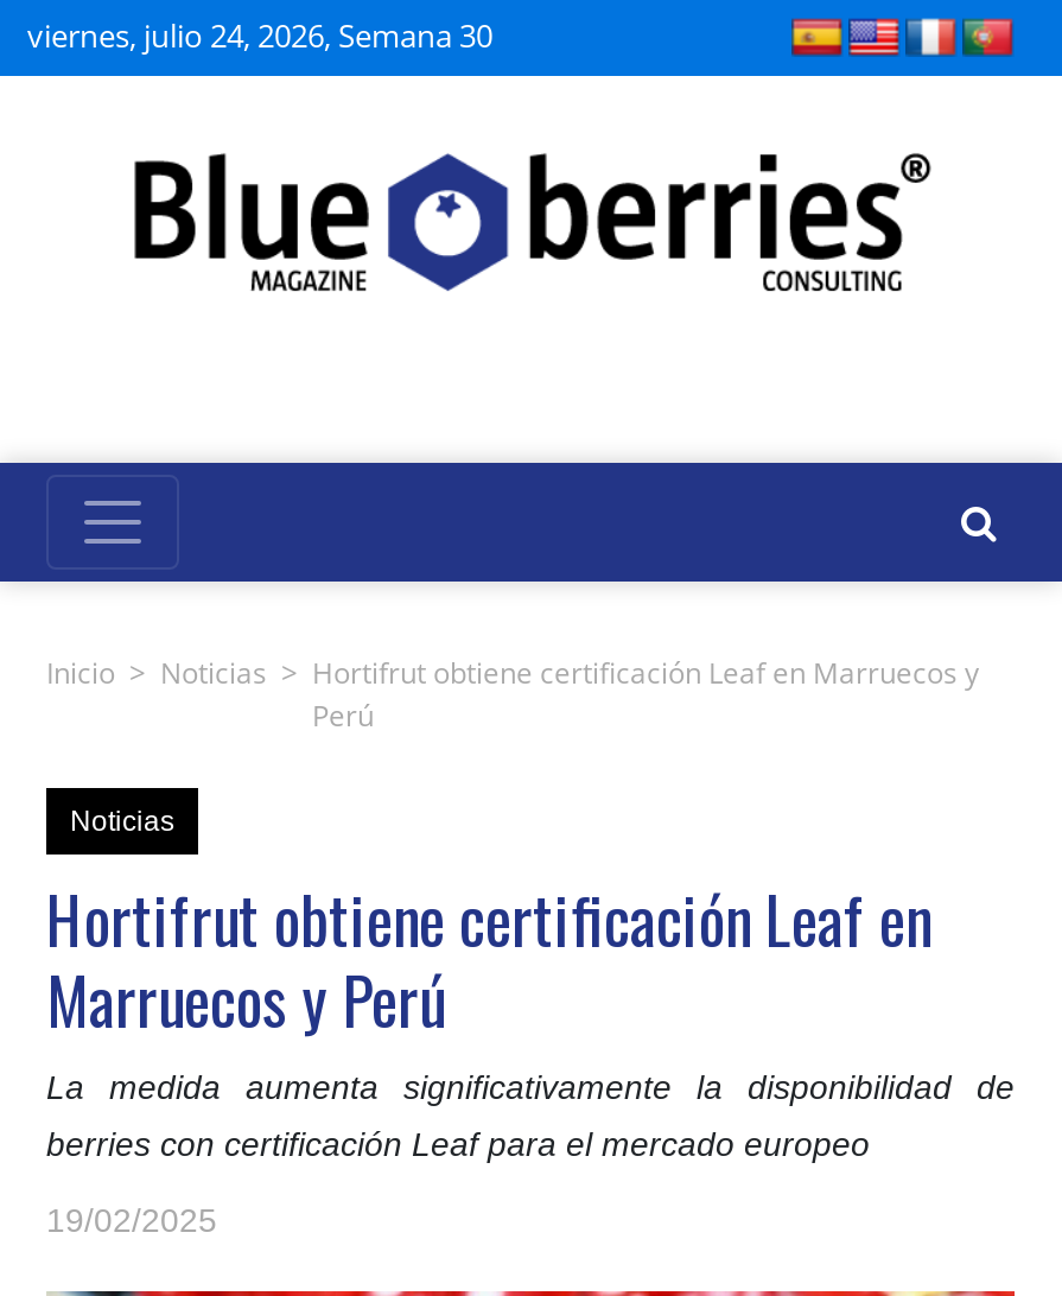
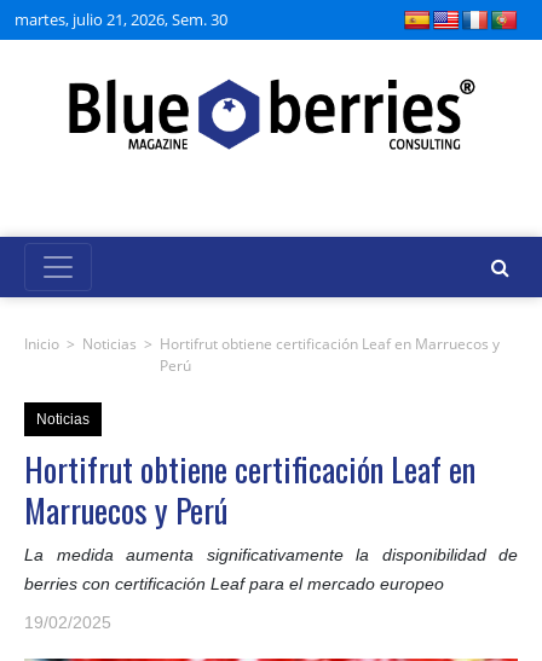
[27,14,492,57] viernes, julio 24, 2026, Semana 30 -> [15,8,227,30] martes, julio 21, 2026, Sem. 30

